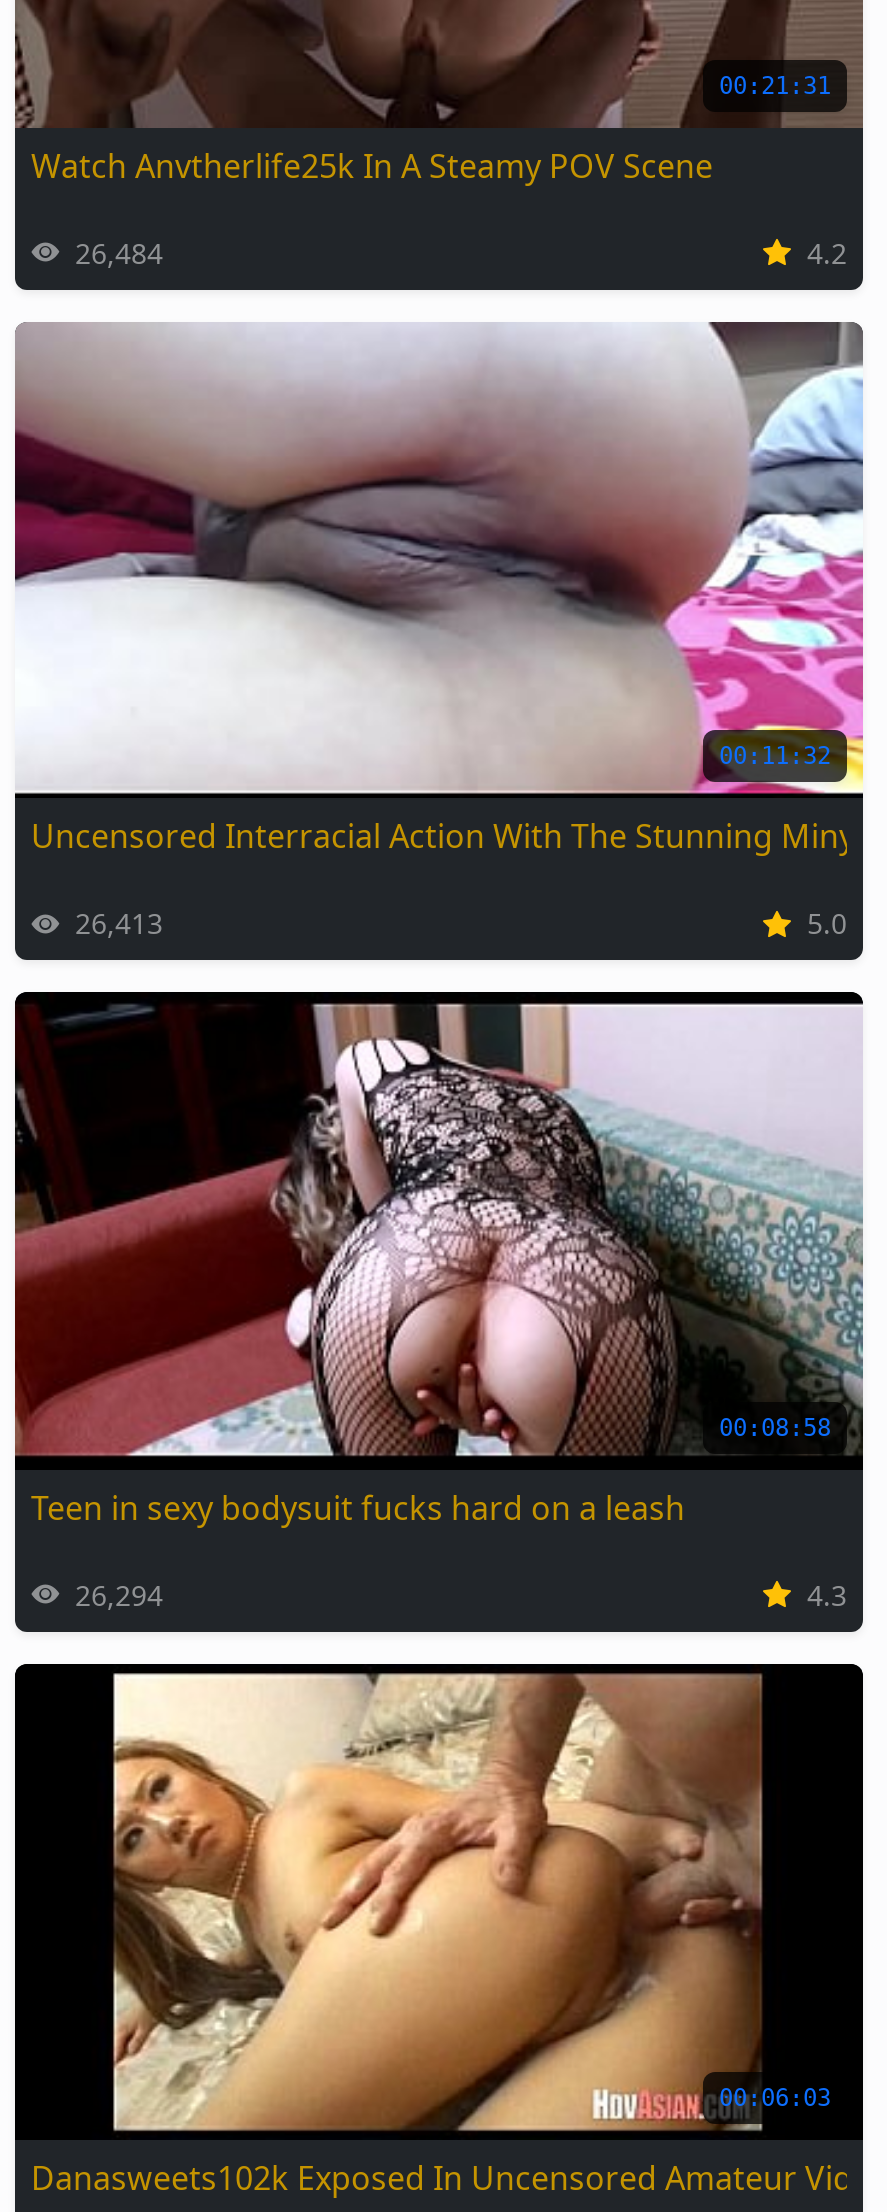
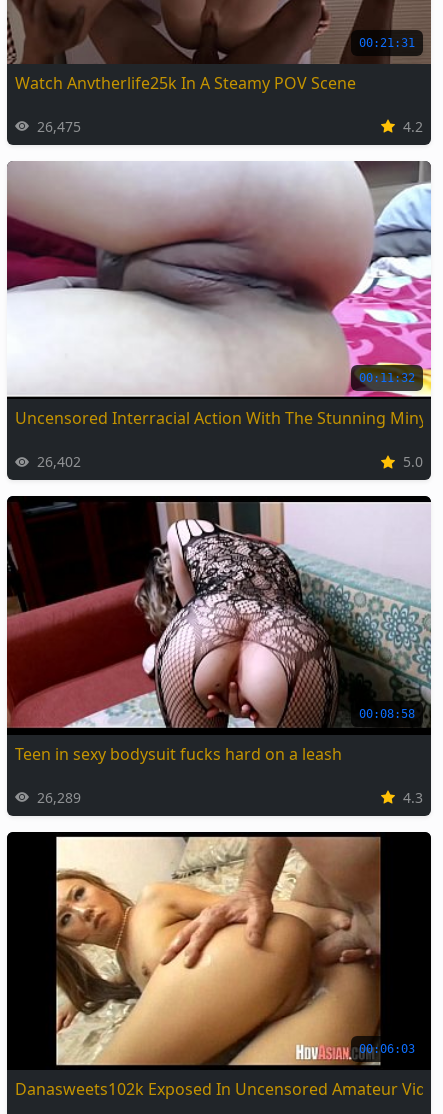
[67,233,163,271] 26,484 -> [33,116,81,135] 26,475
[67,904,163,942] 26,413 -> [33,452,81,471] 26,402
[67,1575,163,1613] 26,294 -> [33,787,81,806] 26,289

